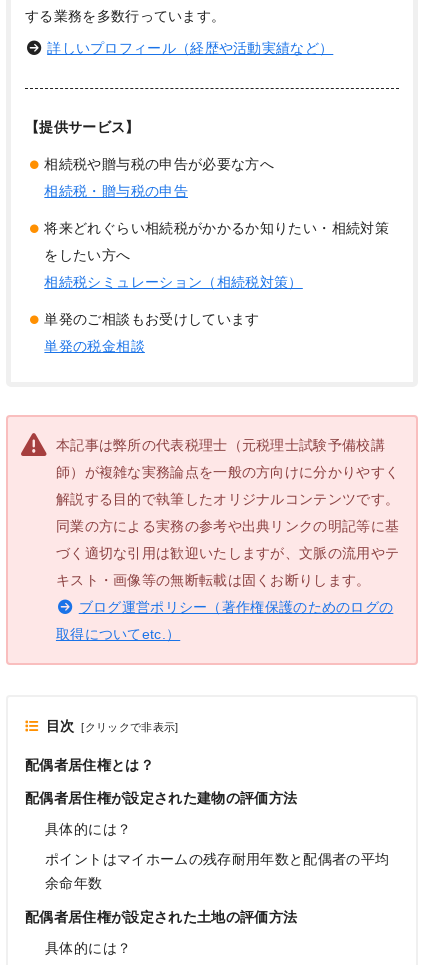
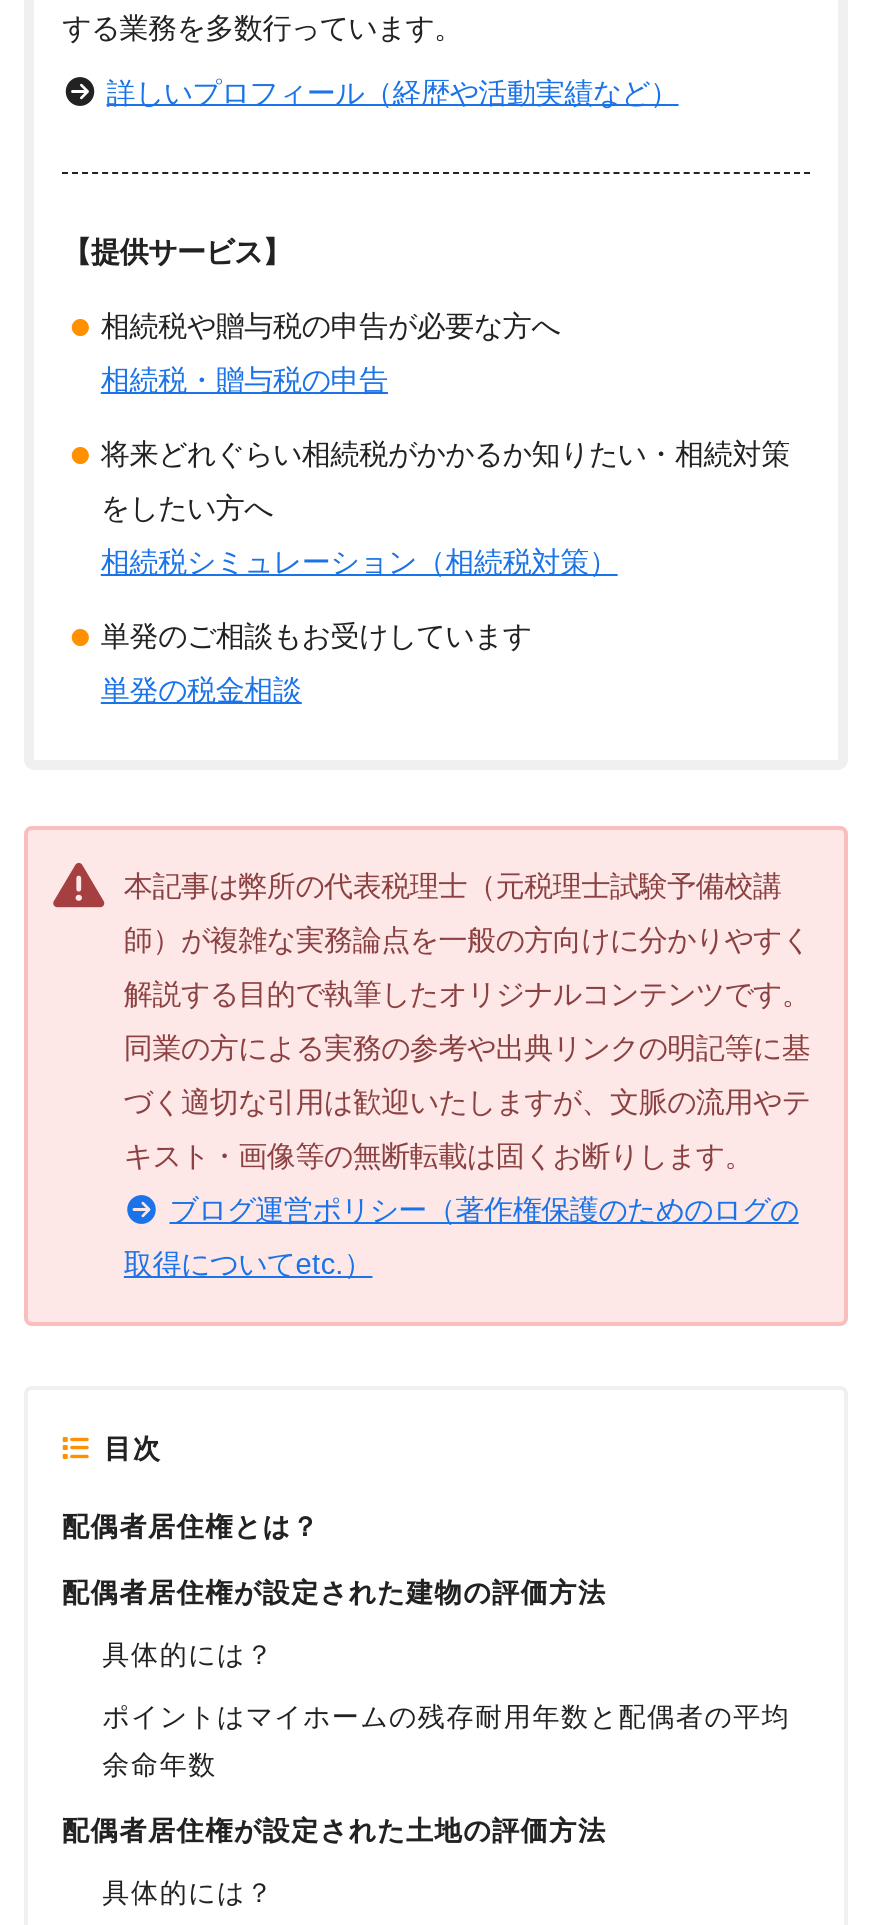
[46,719,179,734] 目次 [クリックで非表示] -> [104,1435,161,1465] 目次

